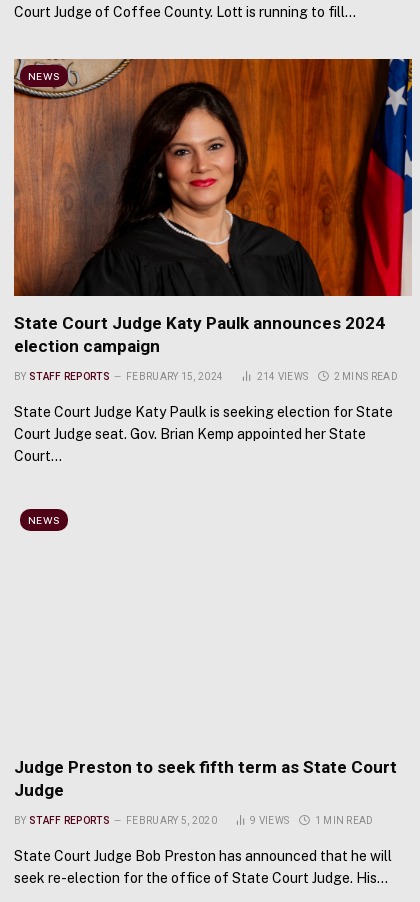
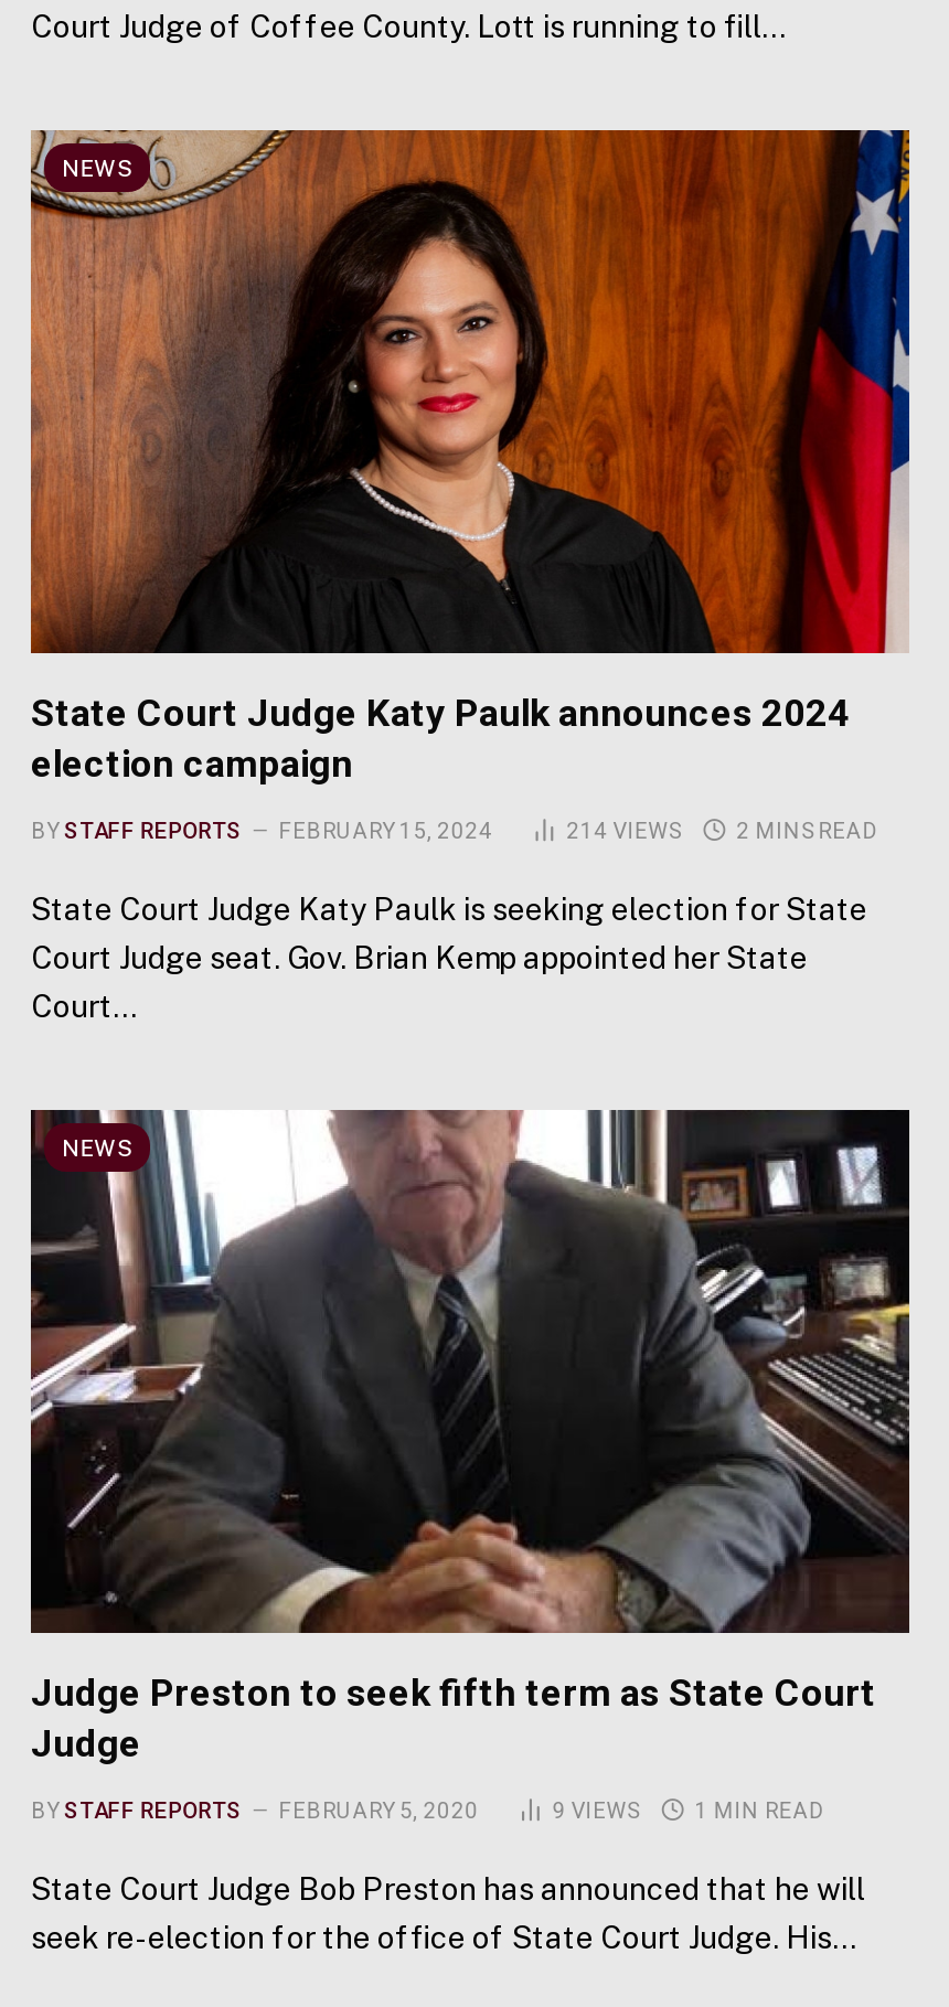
none -> [29,1108,911,1635] [image]

